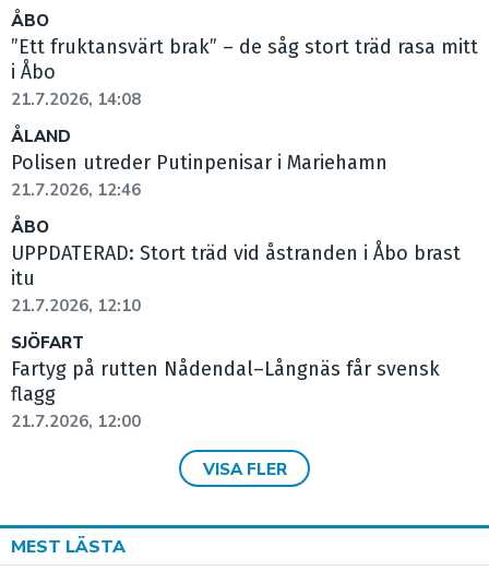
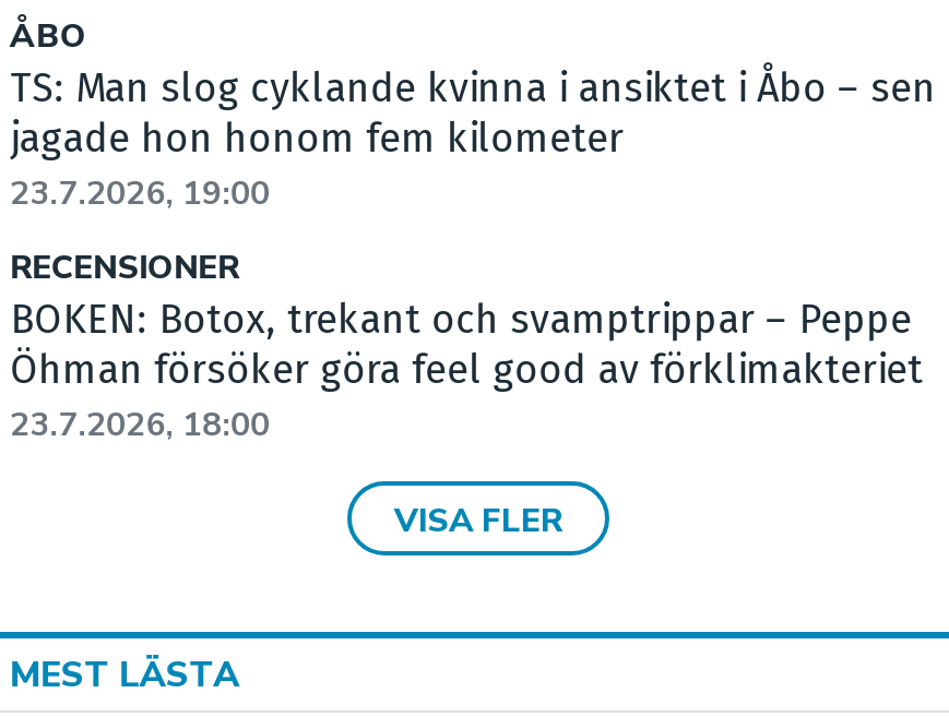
[10,35,478,433] ”Ett fruktansvärt brak” – de såg stort träd rasa mitt | i Åbo | 21.7.2026, 14:08 | ÅLAND | Polisen utreder Putinpenisar i Mariehamn | 21.7.2026, 12:46 | ÅBO | UPPDATERAD: Stort träd vid åstranden i Åbo brast | itu | 21.7.2026, 12:10 | SJÖFART | Fartyg på rutten Nådendal–Långnäs får svensk | flagg | 21.7.2026, 12:00 -> [10,65,936,447] TS: Man slog cyklande kvinna i ansiktet i Åbo – sen | jagade hon honom fem kilometer | 23.7.2026, 19:00 | RECENSIONER | BOKEN: Botox, trekant och svamptrippar – Peppe | Öhman försöker göra feel good av förklimakteriet | 23.7.2026, 18:00

